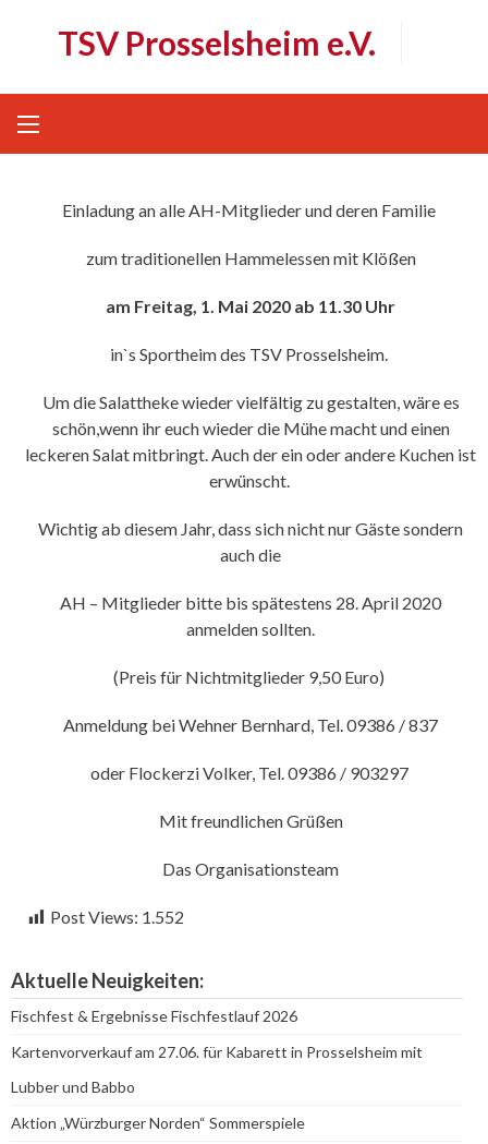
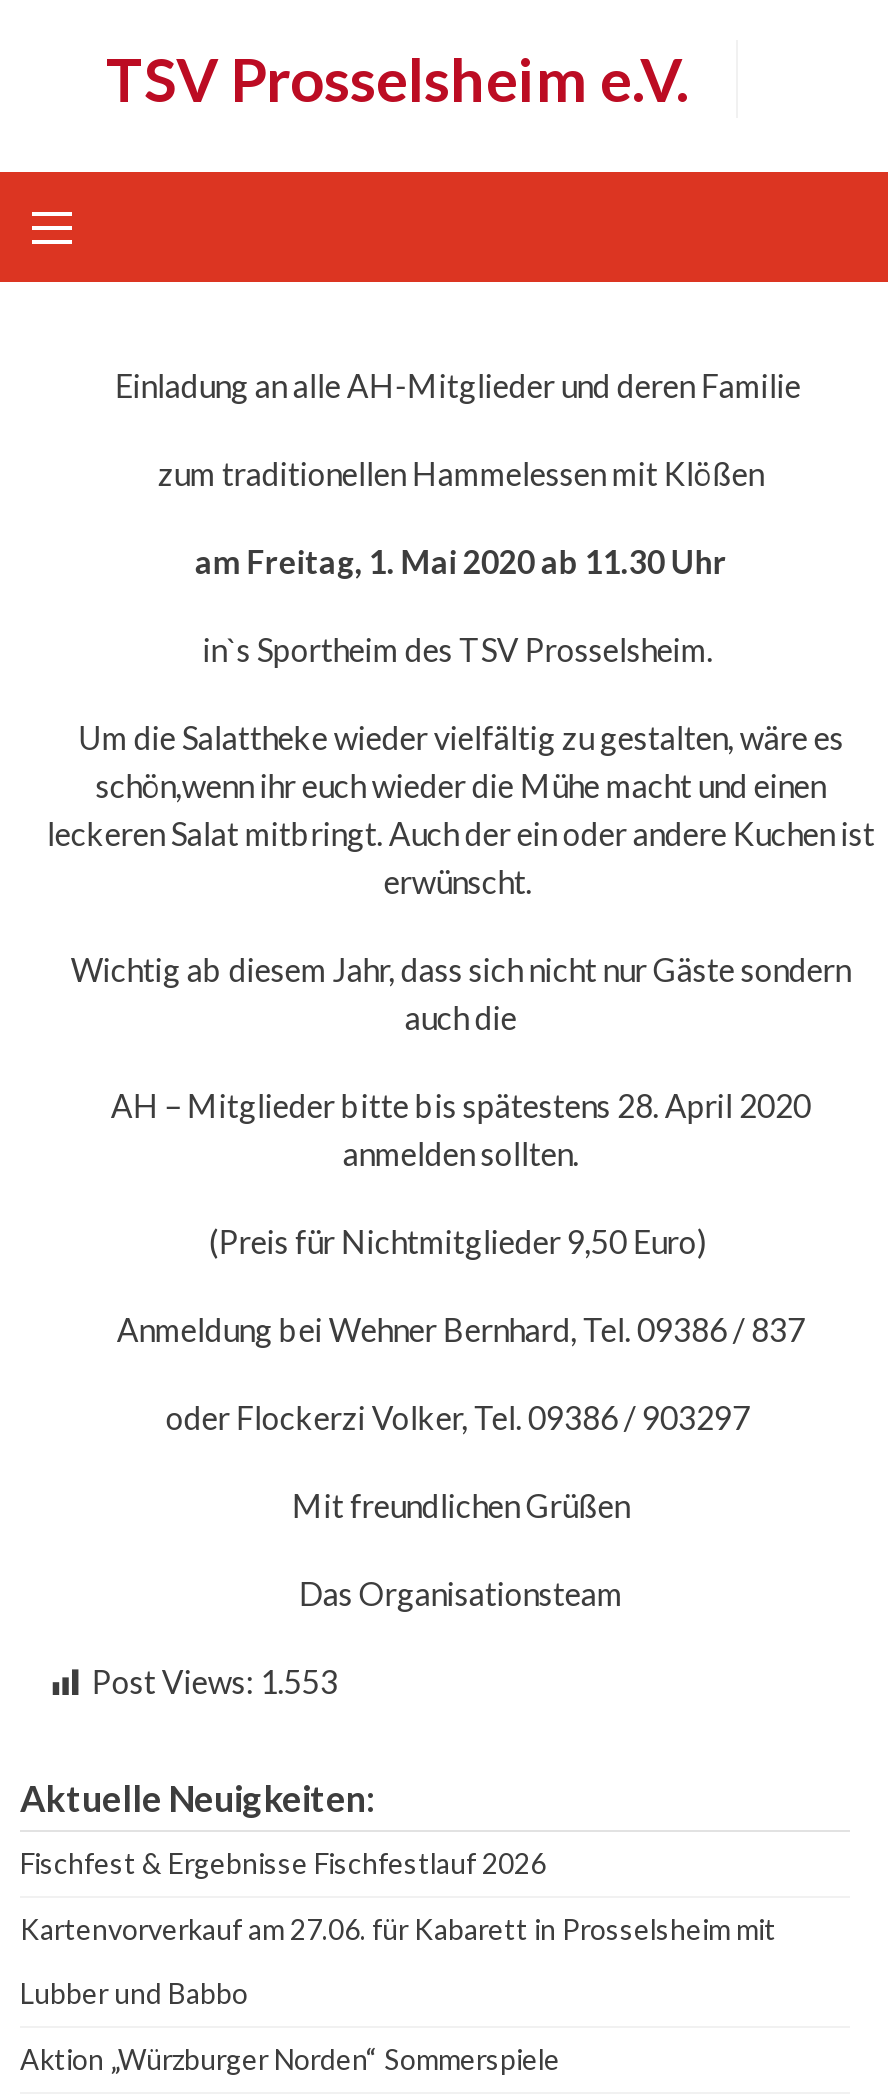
[50,906,184,927] Post Views: 1.552 -> [92,1662,338,1700] Post Views: 1.553

